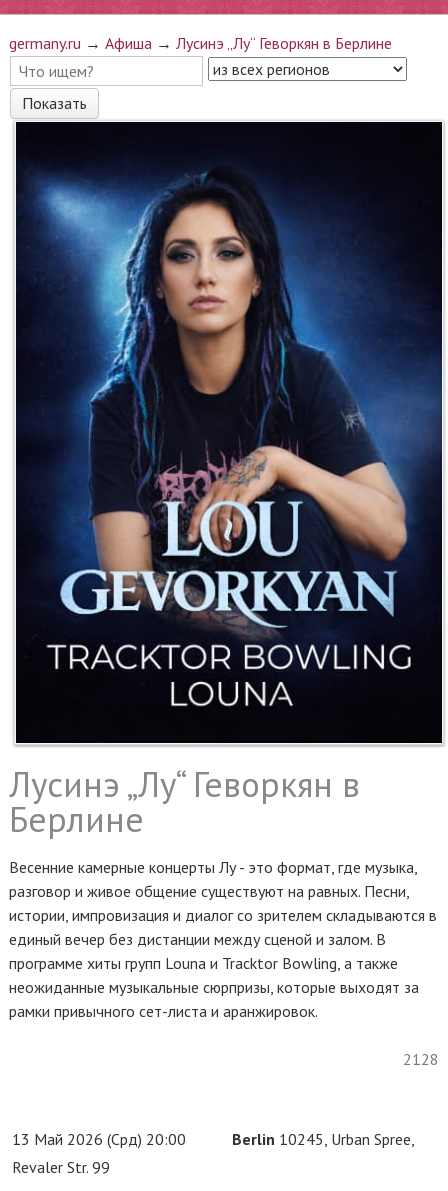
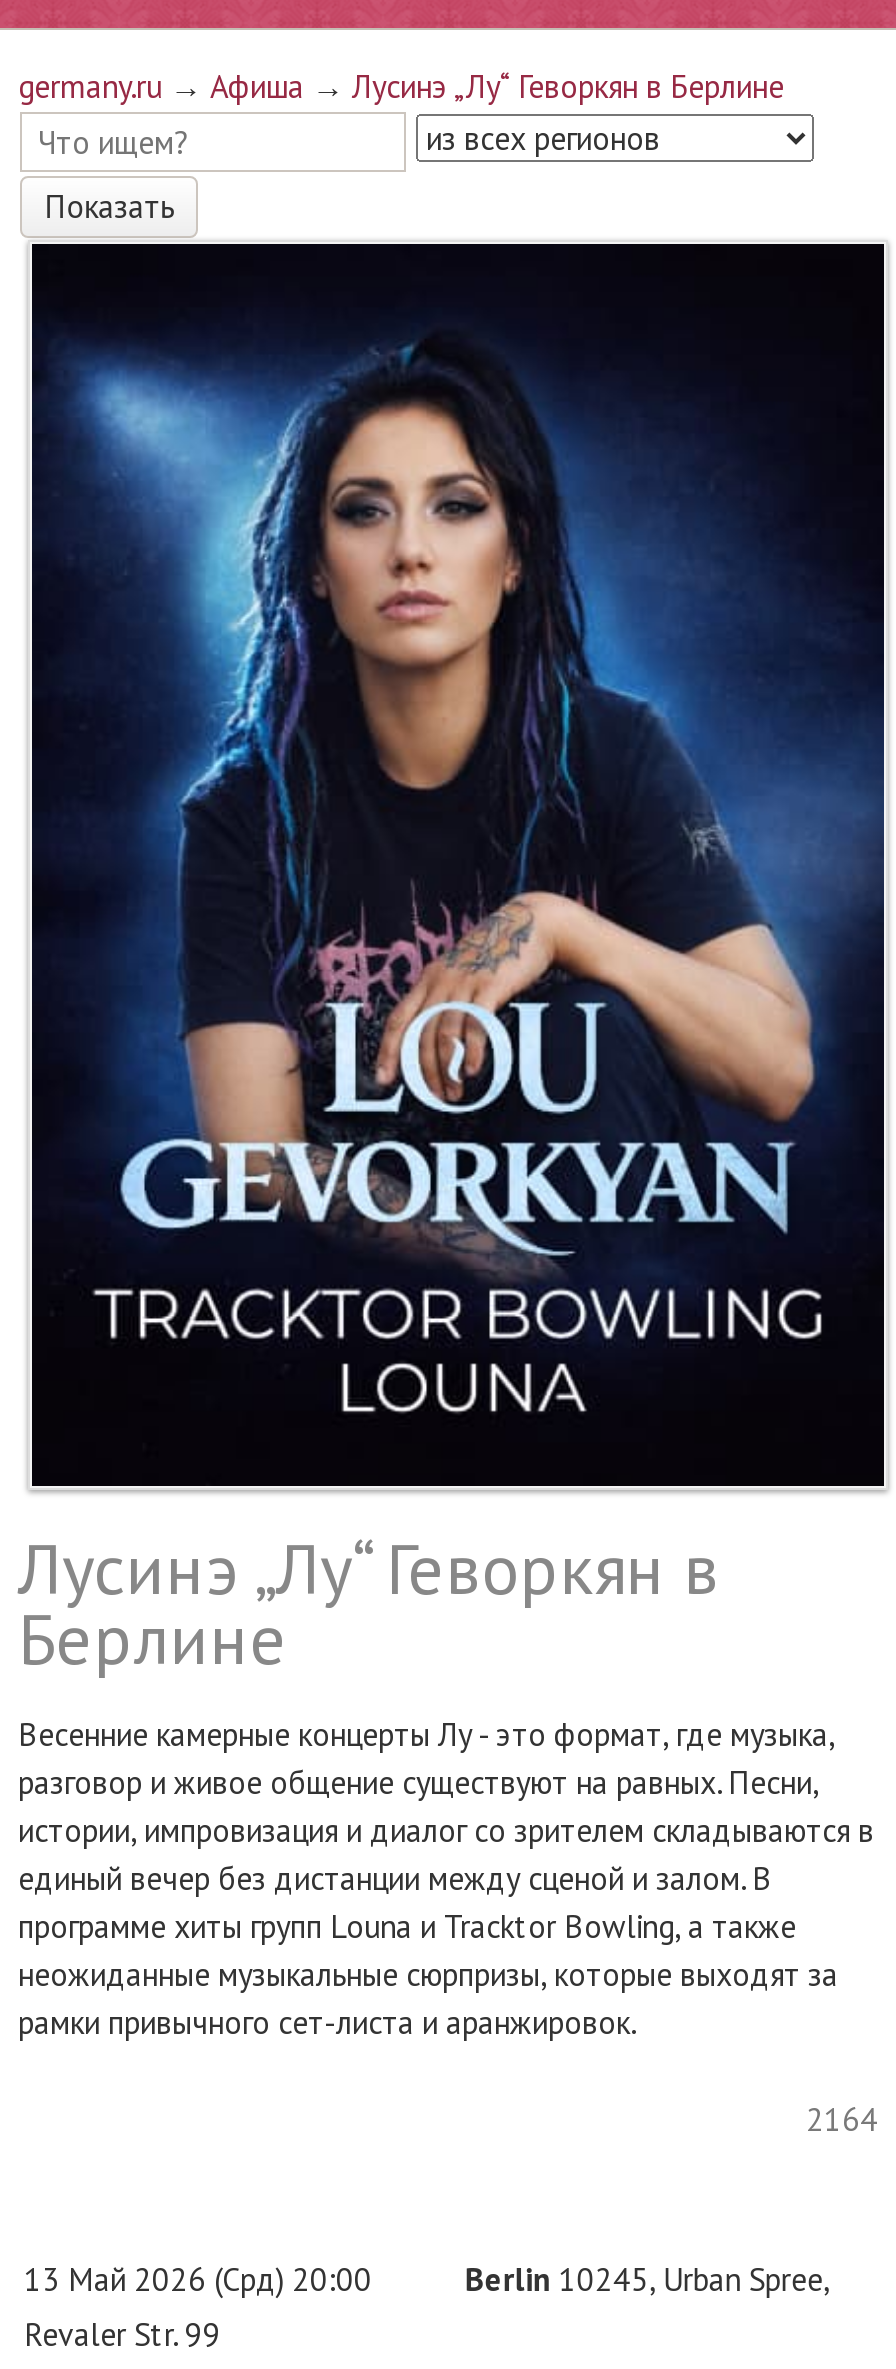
[403,1049,439,1069] 2128 -> [806,2098,878,2138] 2164

